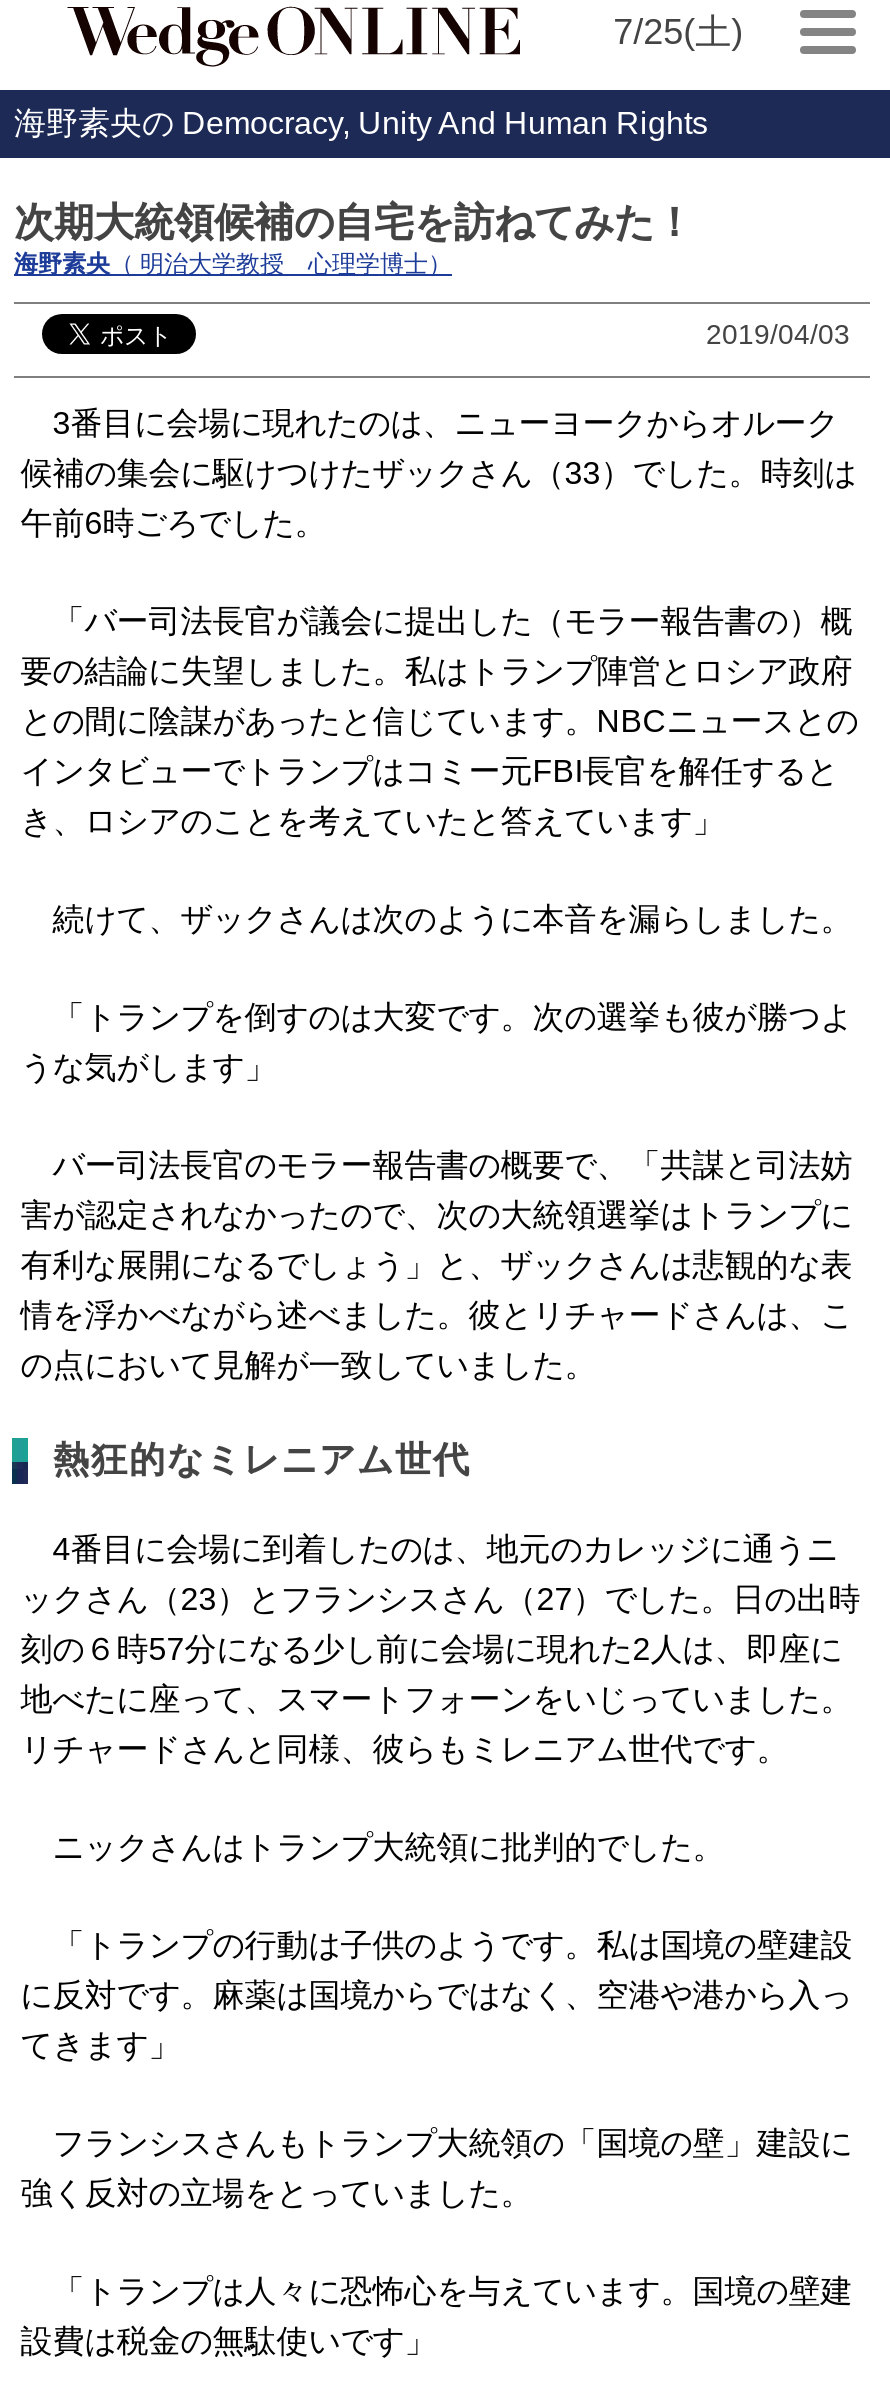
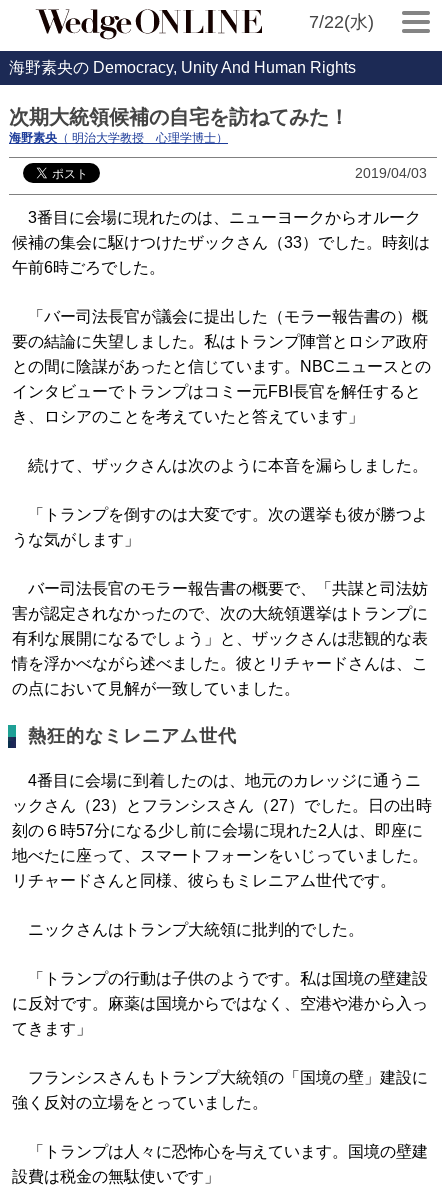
[613,12,743,52] 7/25(土) -> [309,12,374,32] 7/22(水)

